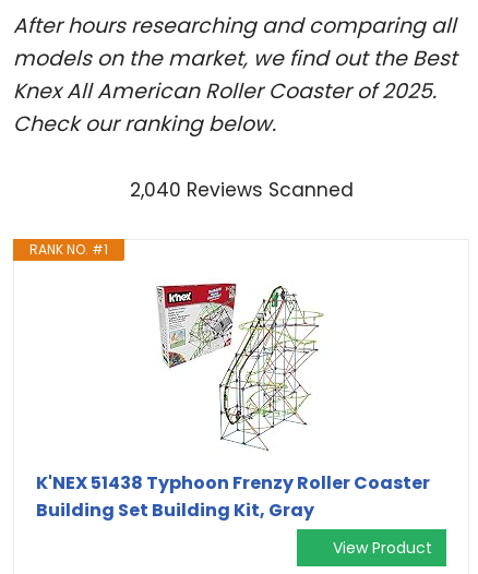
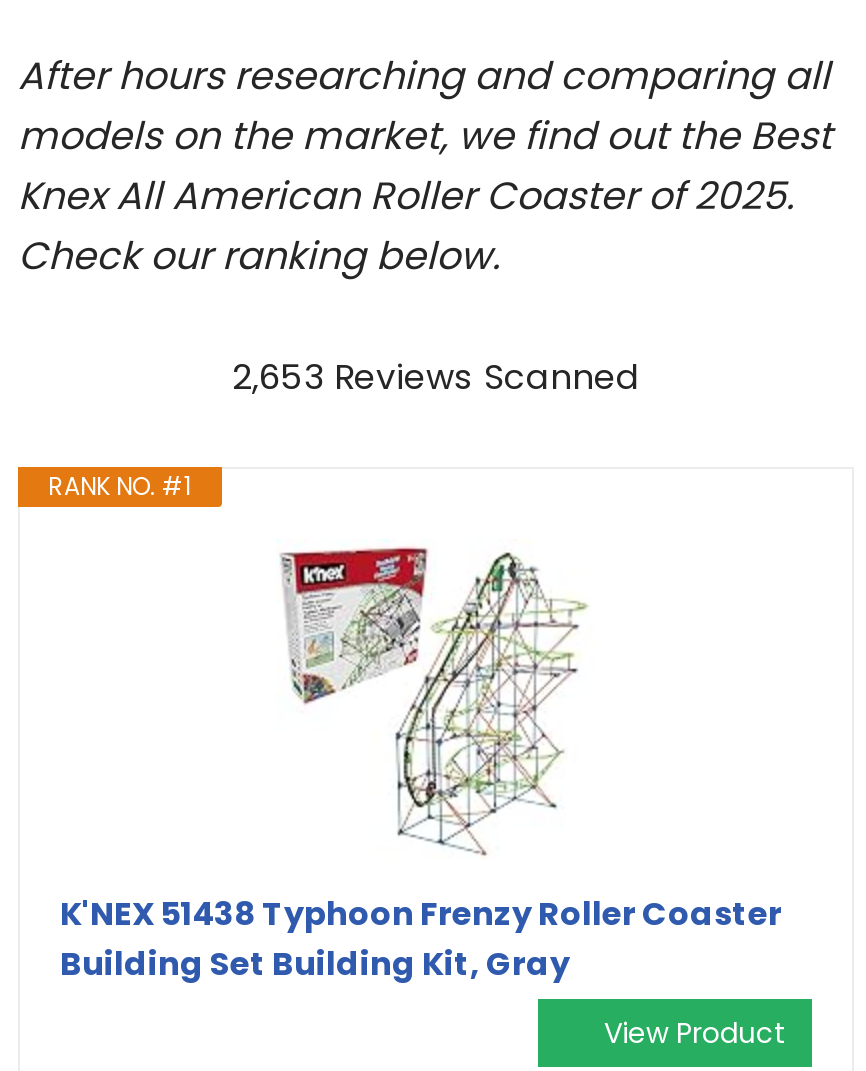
[129,177,353,203] 2,040 Reviews Scanned -> [232,353,640,401] 2,653 Reviews Scanned

